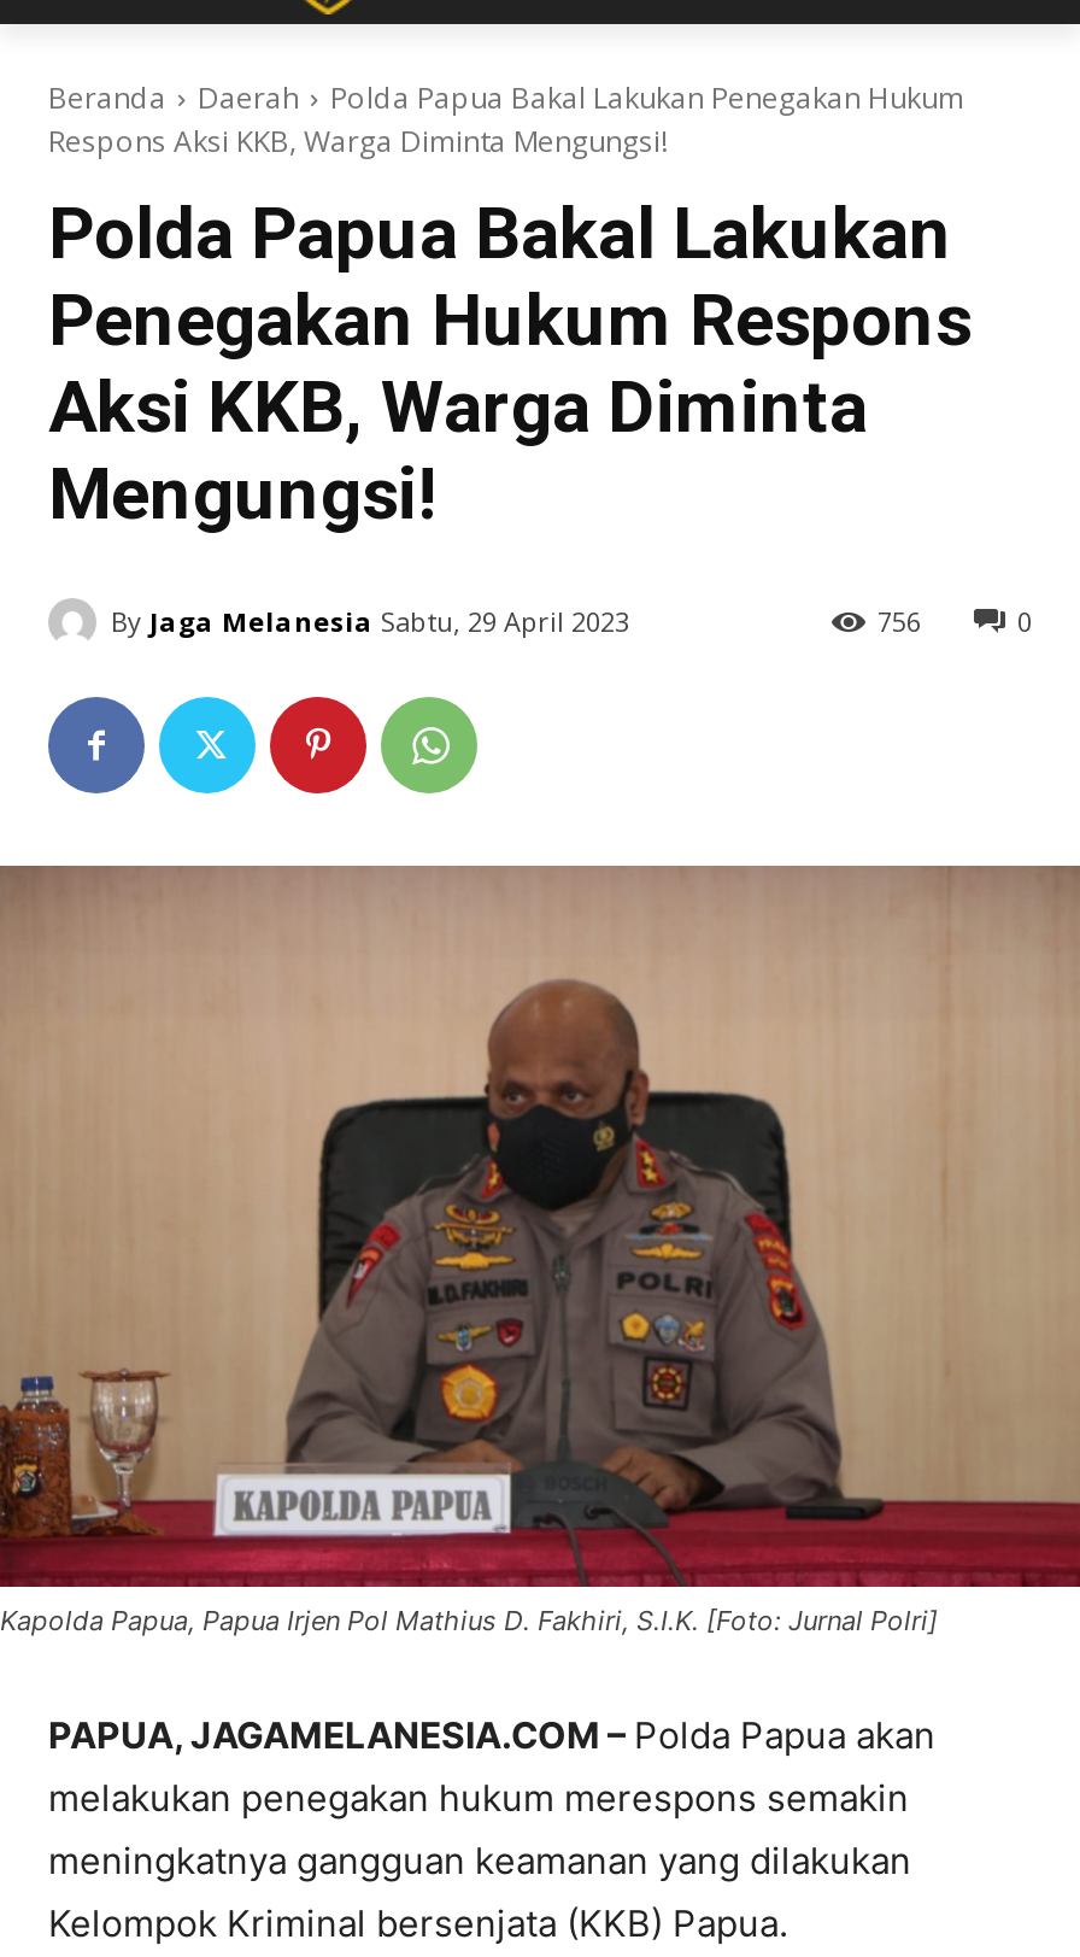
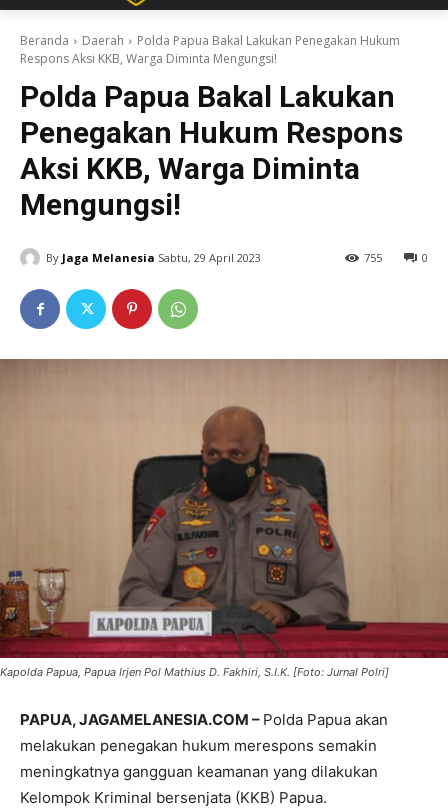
[877,603,921,639] 756 -> [364,250,382,265] 755

